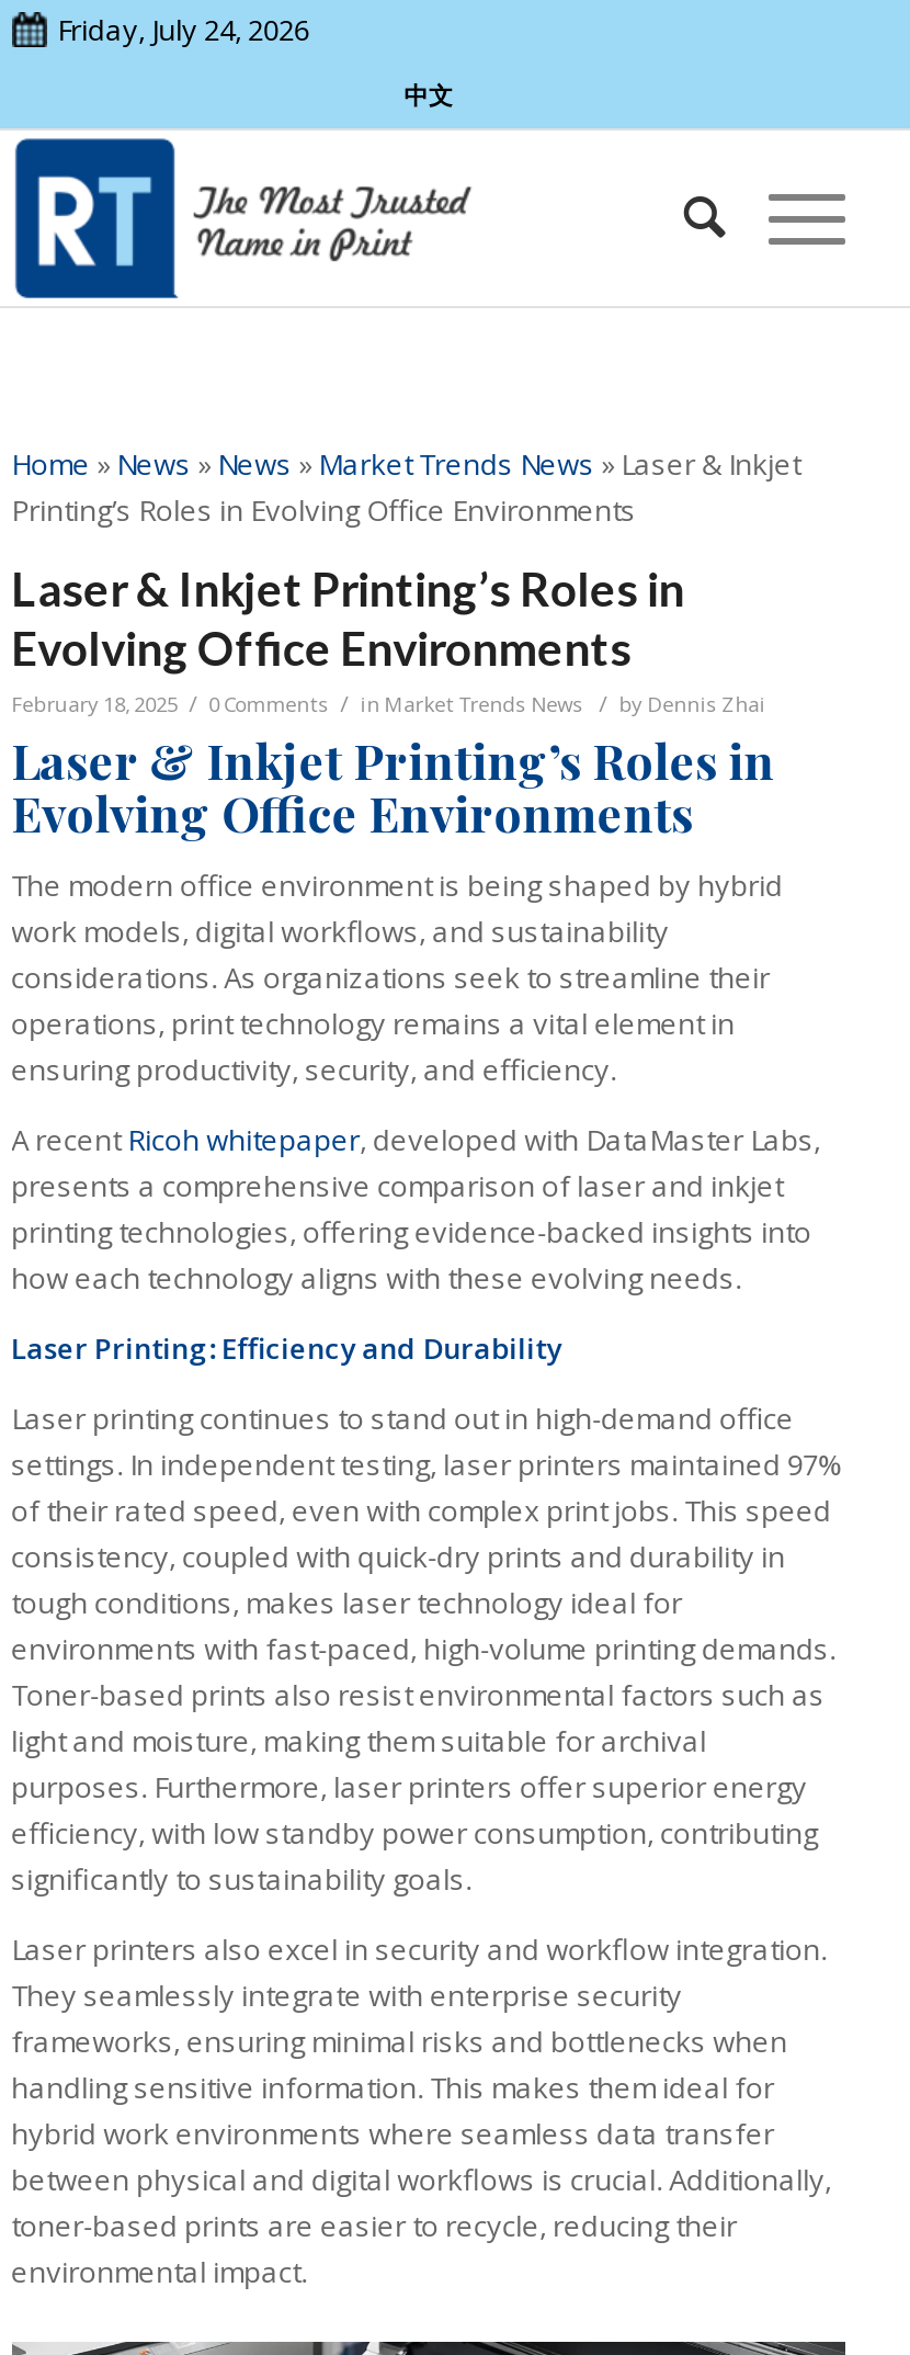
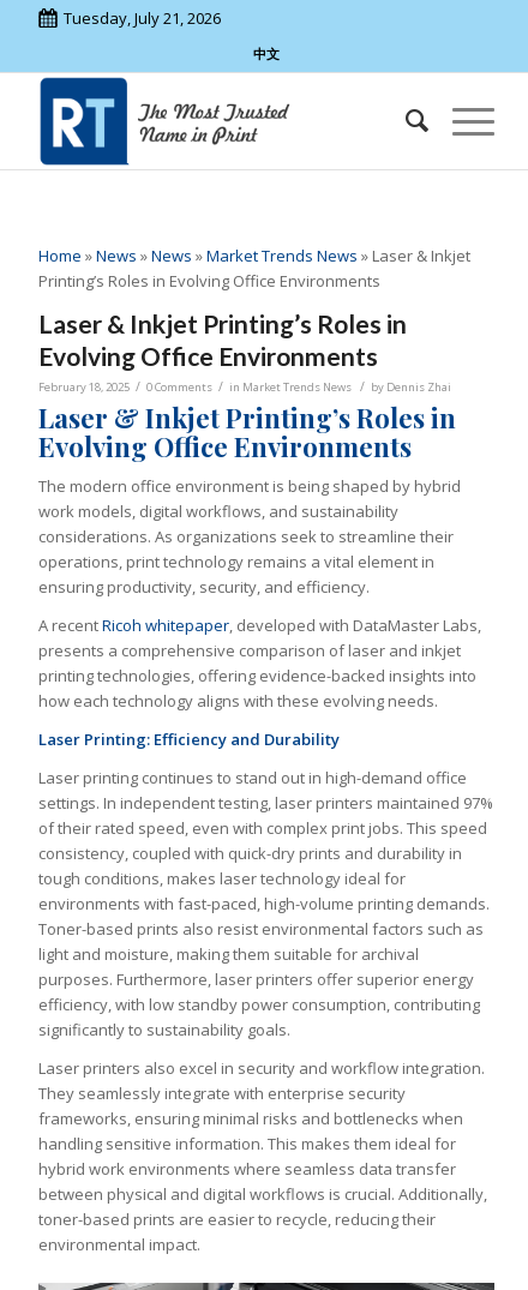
[57,10,309,49] Friday, July 24, 2026 -> [63,7,220,29] Tuesday, July 21, 2026

